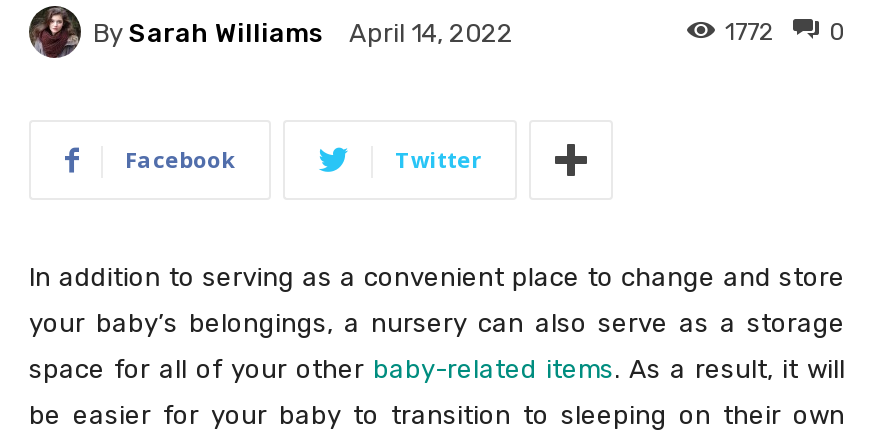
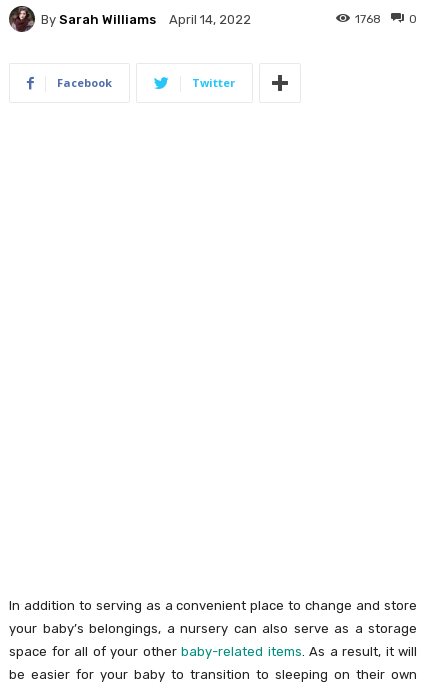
[725,18,773,46] 1772 -> [355,12,381,26] 1768

